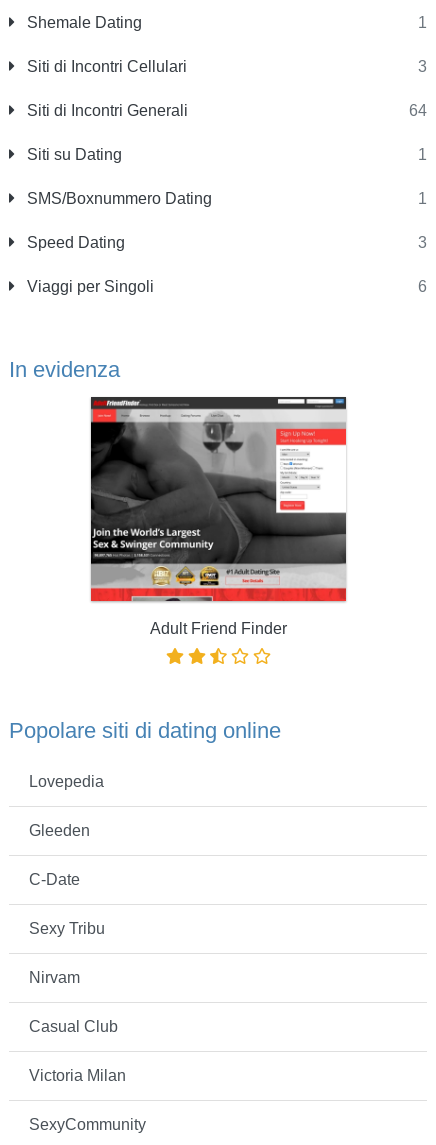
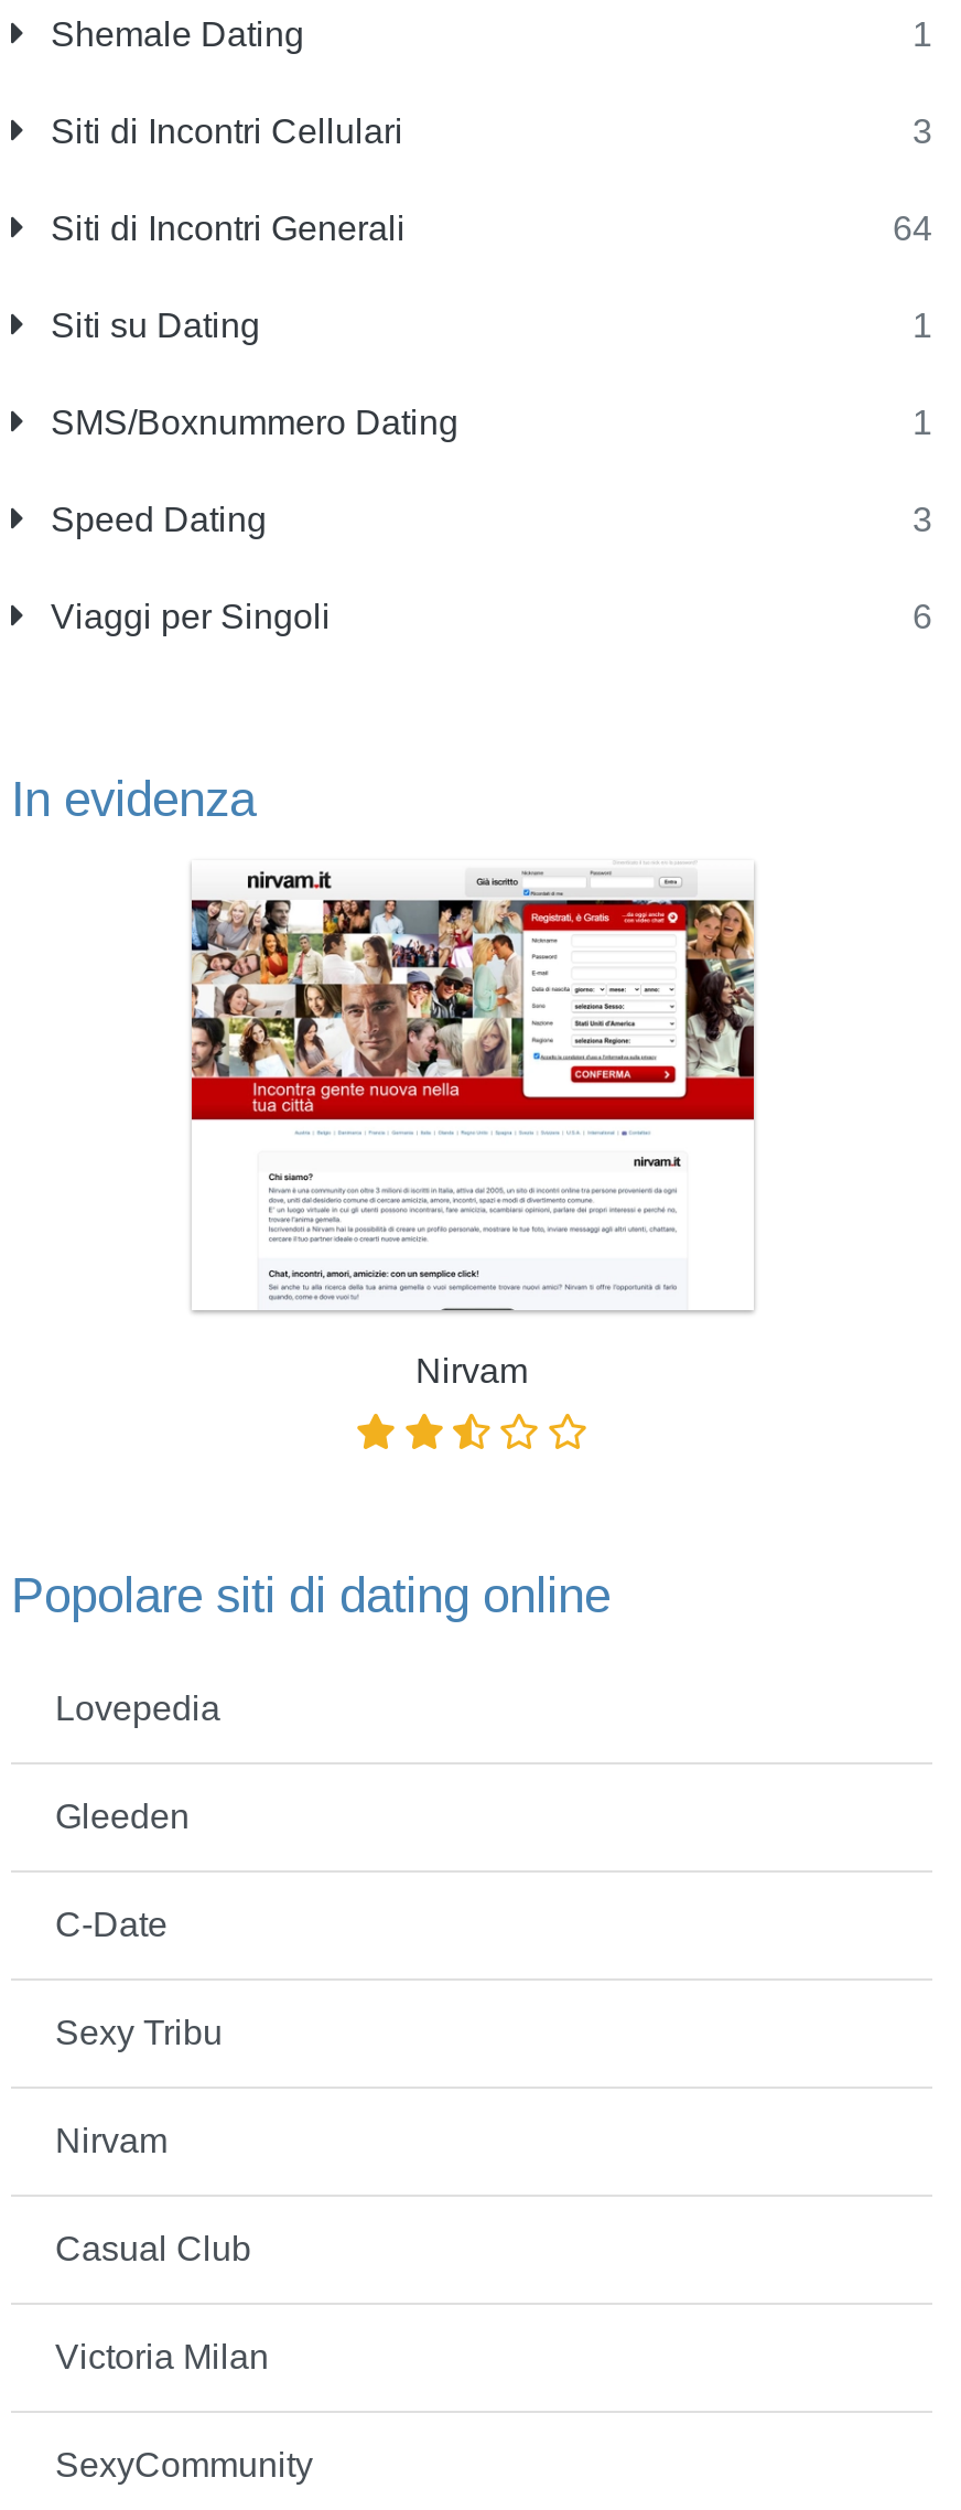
[90,396,347,637] [image] | Adult Friend Finder -> [190,860,756,1390] [image] | Nirvam

